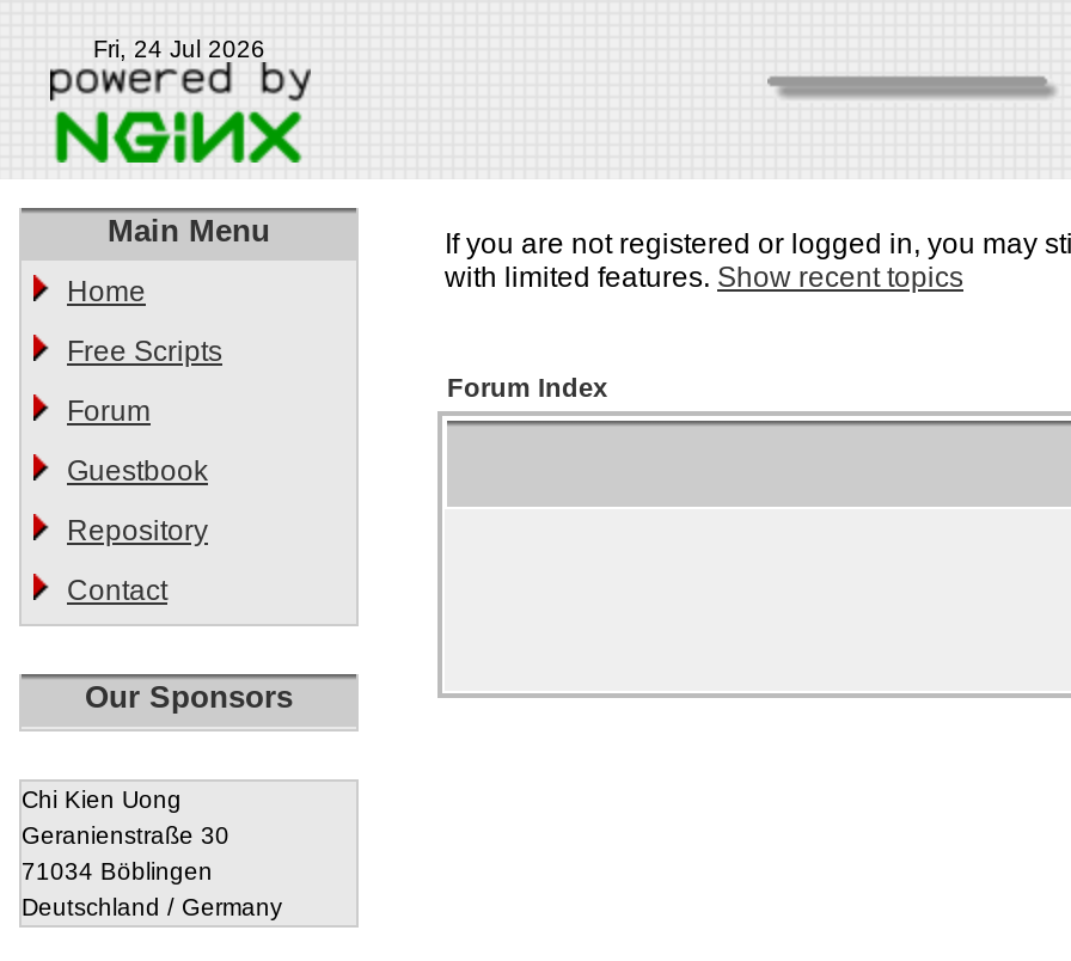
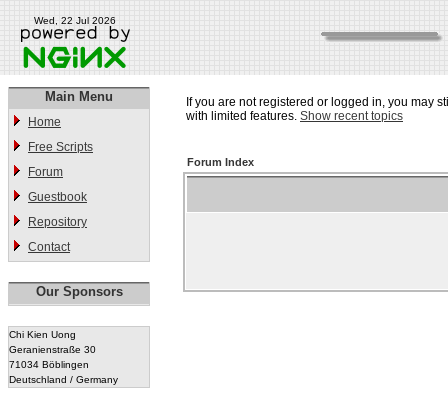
[93,36,265,62] Fri, 24 Jul 2026 -> [34,15,116,26] Wed, 22 Jul 2026

